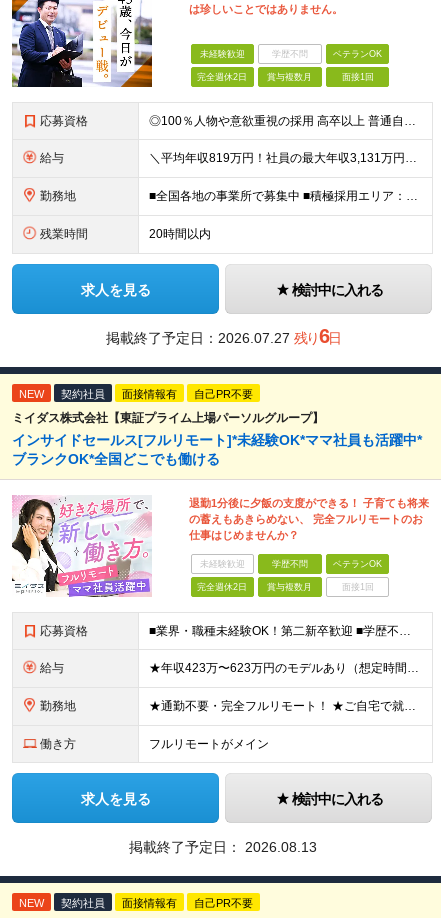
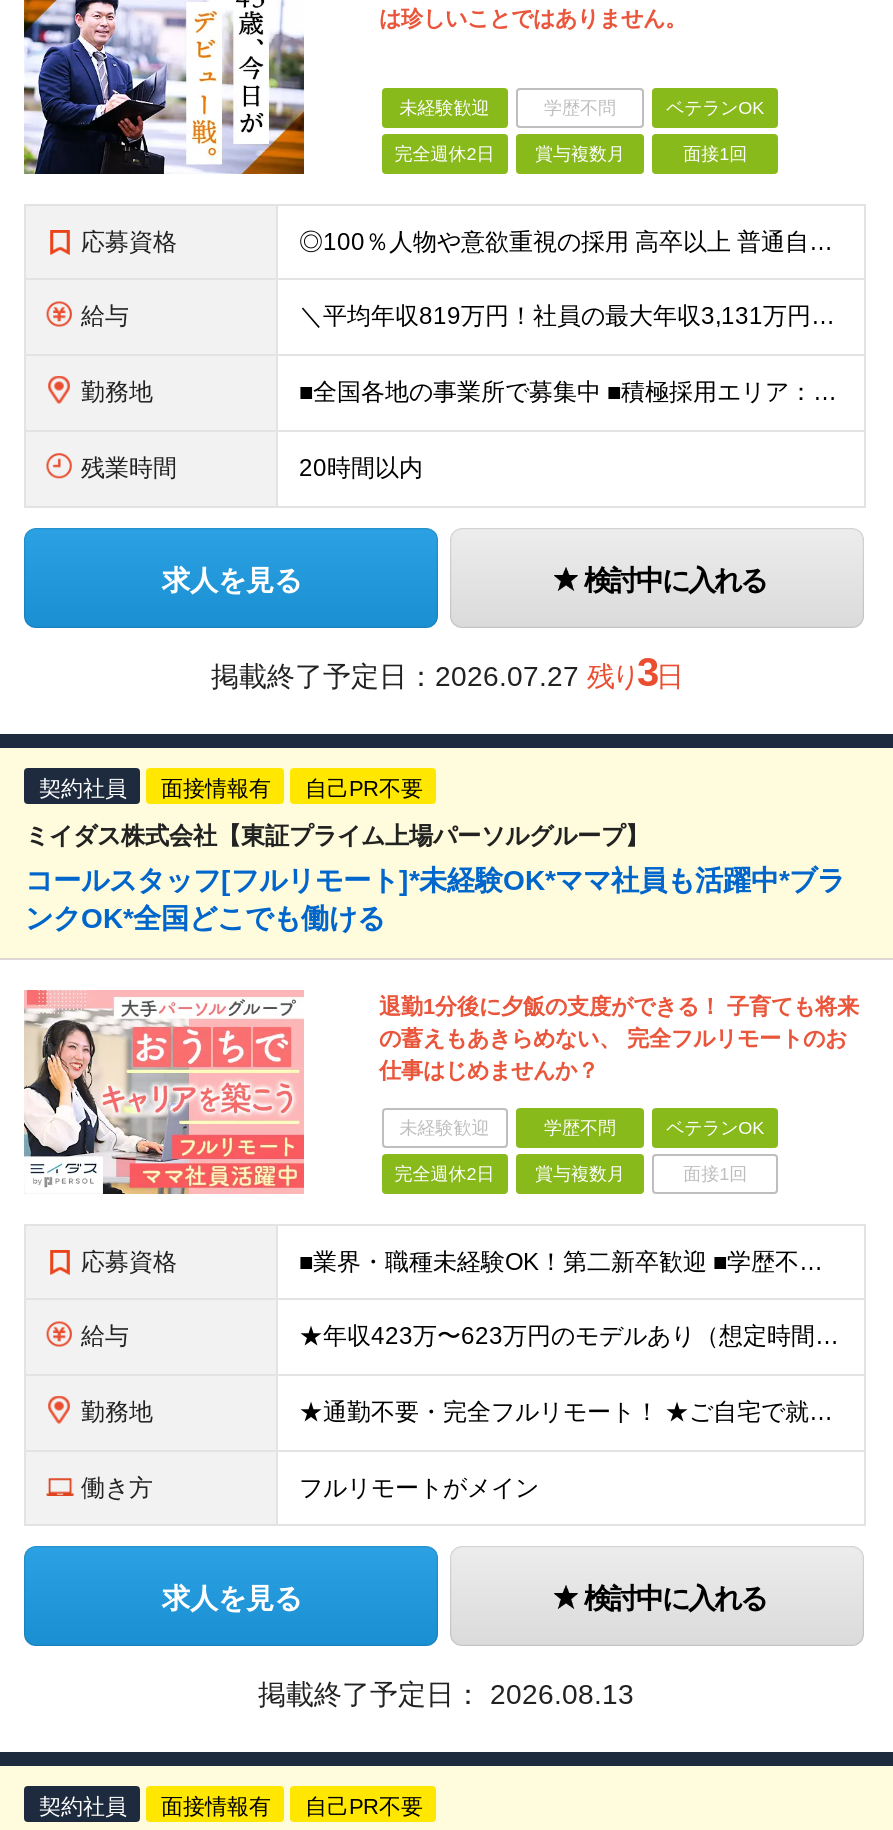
[19,325,340,400] 掲載終了予定日：2026.07.27 残り6日 | NEW -> [211,650,681,694] 掲載終了予定日：2026.07.27 残り3日
[12,432,422,467] インサイドセールス[フルリモート]*未経験OK*ママ社員も活躍中* | ブランクOK*全国どこでも働ける -> [25,864,845,934] コールスタッフ[フルリモート]*未経験OK*ママ社員も活躍中*ブラ | ンクOK*全国どこでも働ける
[11,496,152,598] [image] -> [22,990,306,1196] [image]
[19,897,44,909] NEW -> none

